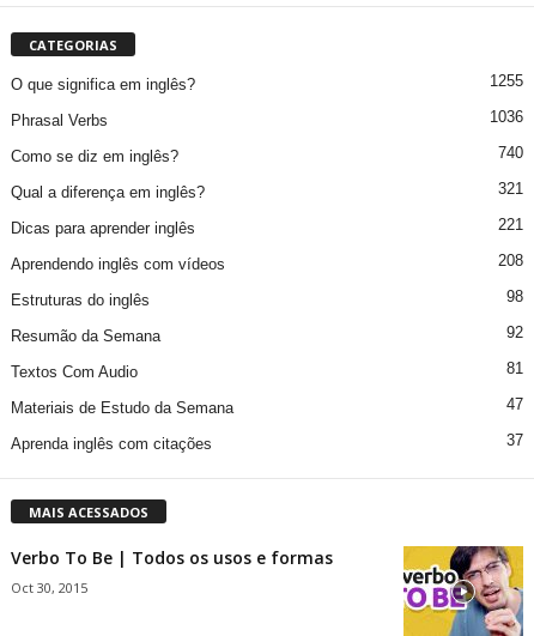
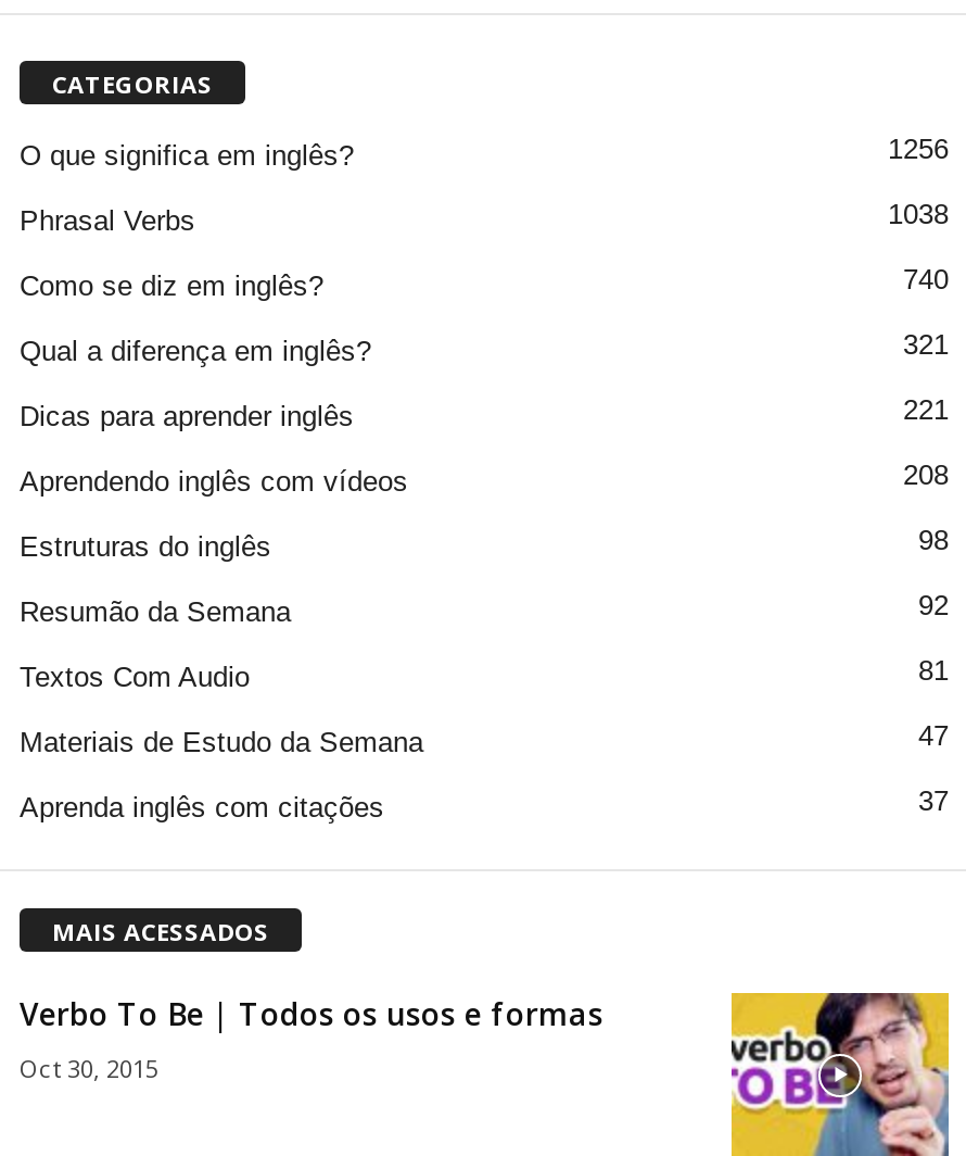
[490,72,523,90] 1255 -> [888,133,949,166] 1256
[490,108,523,126] 1036 -> [888,198,949,231] 1038

